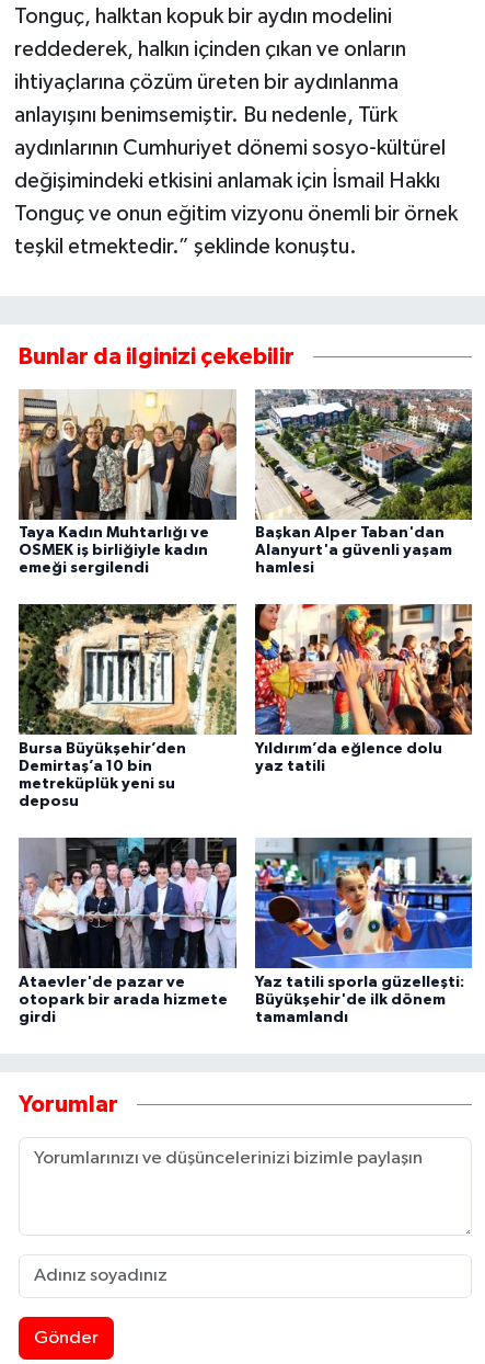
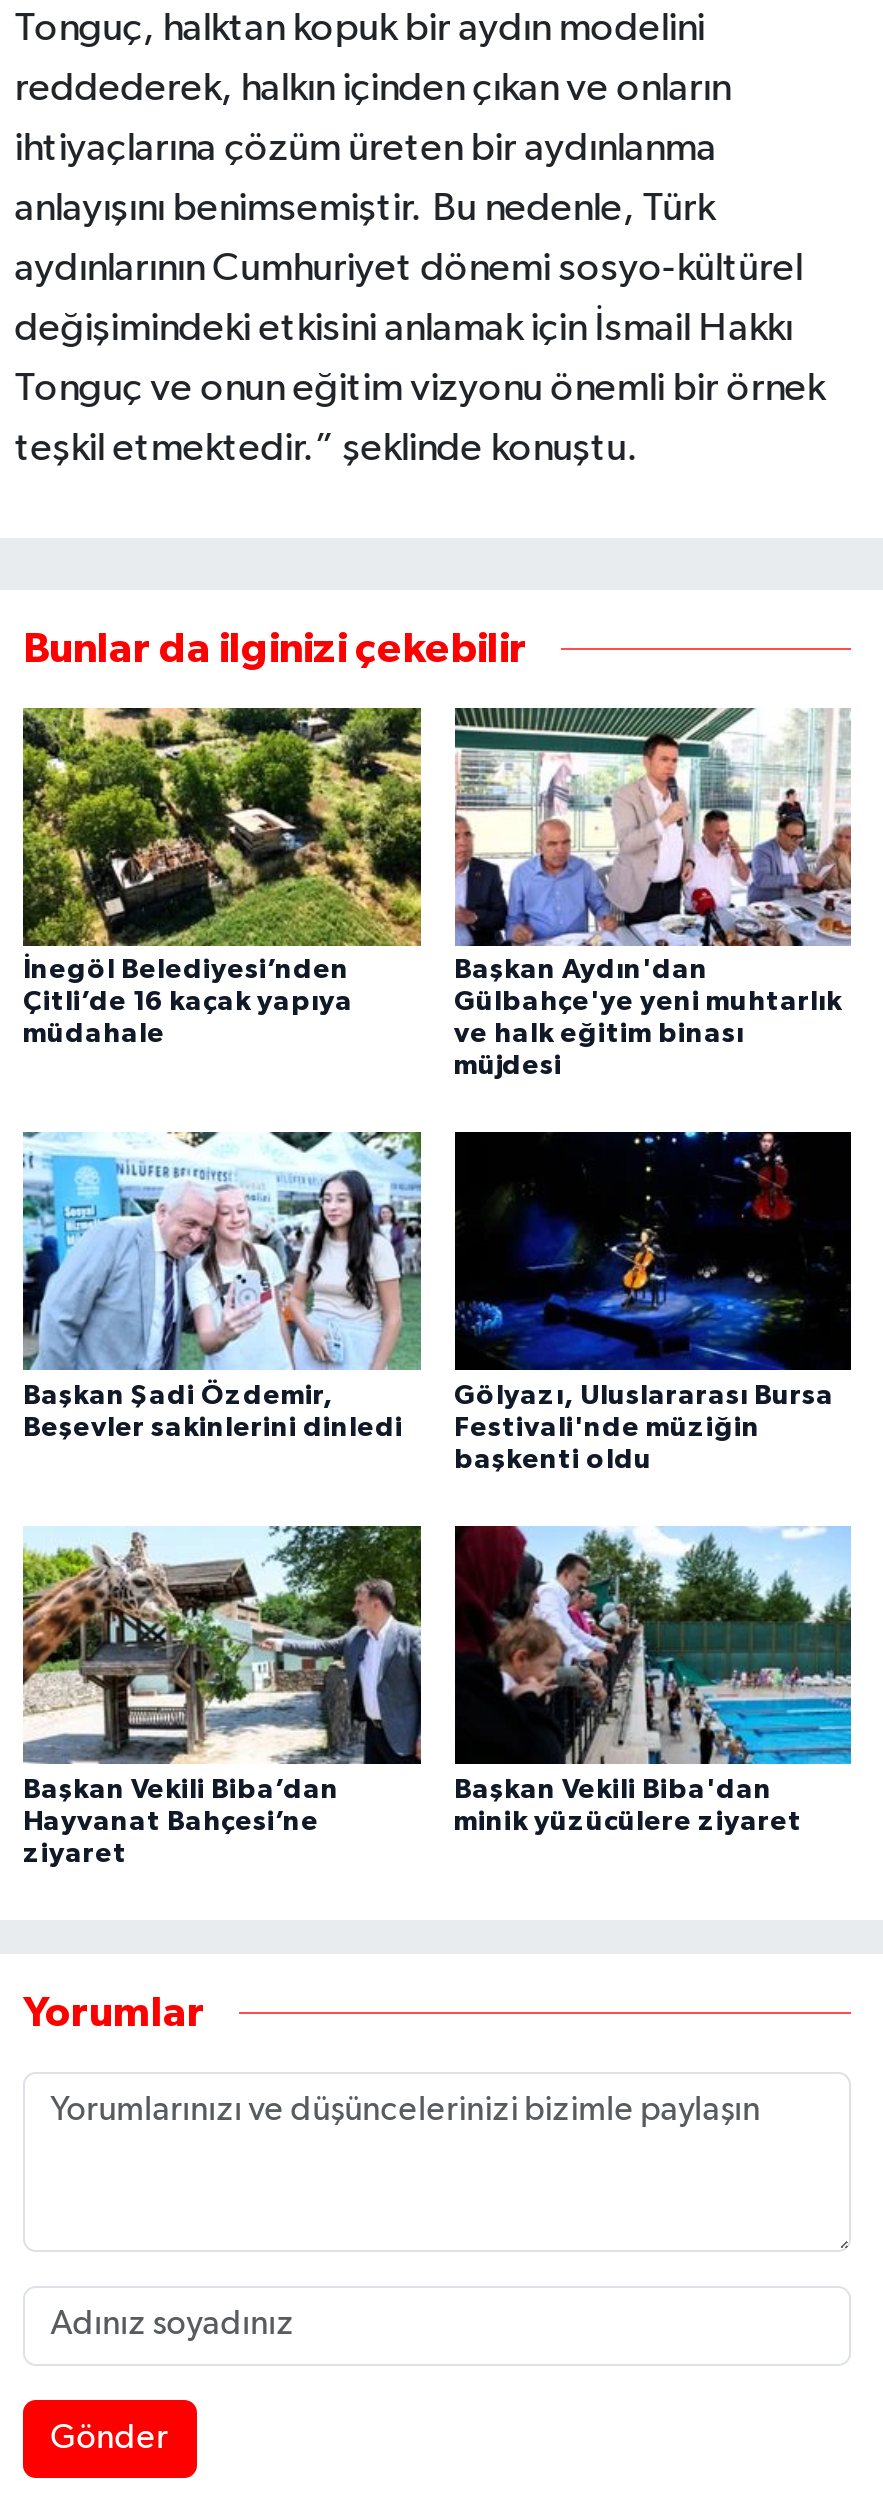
[19,389,238,576] [image] | Taya Kadın Muhtarlığı ve | OSMEK iş birliğiyle kadın | emeği sergilendi -> [21,706,423,1048] [image] | İnegöl Belediyesi’nden | Çitli’de 16 kaçak yapıya | müdahale
[254,388,473,576] [image] | Başkan Alper Taban'dan | Alanyurt'a güvenli yaşam | hamlesi -> [454,706,853,1080] [image] | Başkan Aydın'dan | Gülbahçe'ye yeni muhtarlık | ve halk eğitim binası | müjdesi
[18,603,238,809] [image] | Bursa Büyükşehir’den | Demirtaş’a 10 bin | metreküplük yeni su | deposu -> [21,1100,423,1441] [image] | Başkan Şadi Özdemir, | Beşevler sakinlerini dinledi
[254,603,473,774] [image] | Yıldırım’da eğlence dolu | yaz tatili -> [453,1100,853,1473] [image] | Gölyazı, Uluslararası Bursa | Festivali'nde müziğin | başkenti oldu
[18,837,236,1025] [image] | Ataevler'de pazar ve | otopark bir arada hizmete | girdi -> [21,1524,423,1867] [image] | Başkan Vekili Biba’dan | Hayvanat Bahçesi’ne | ziyaret
[254,837,473,1025] [image] | Yaz tatili sporla güzelleşti: | Büyükşehir'de ilk dönem | tamamlandı -> [453,1524,853,1835] [image] | Başkan Vekili Biba'dan | minik yüzücülere ziyaret

